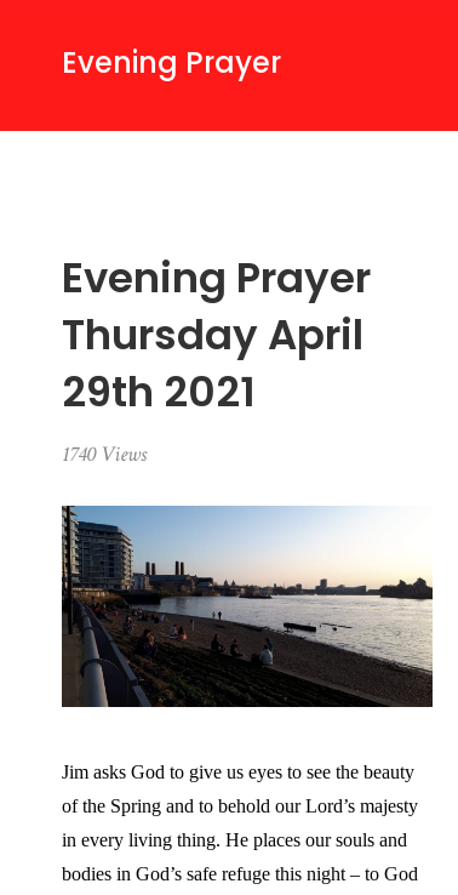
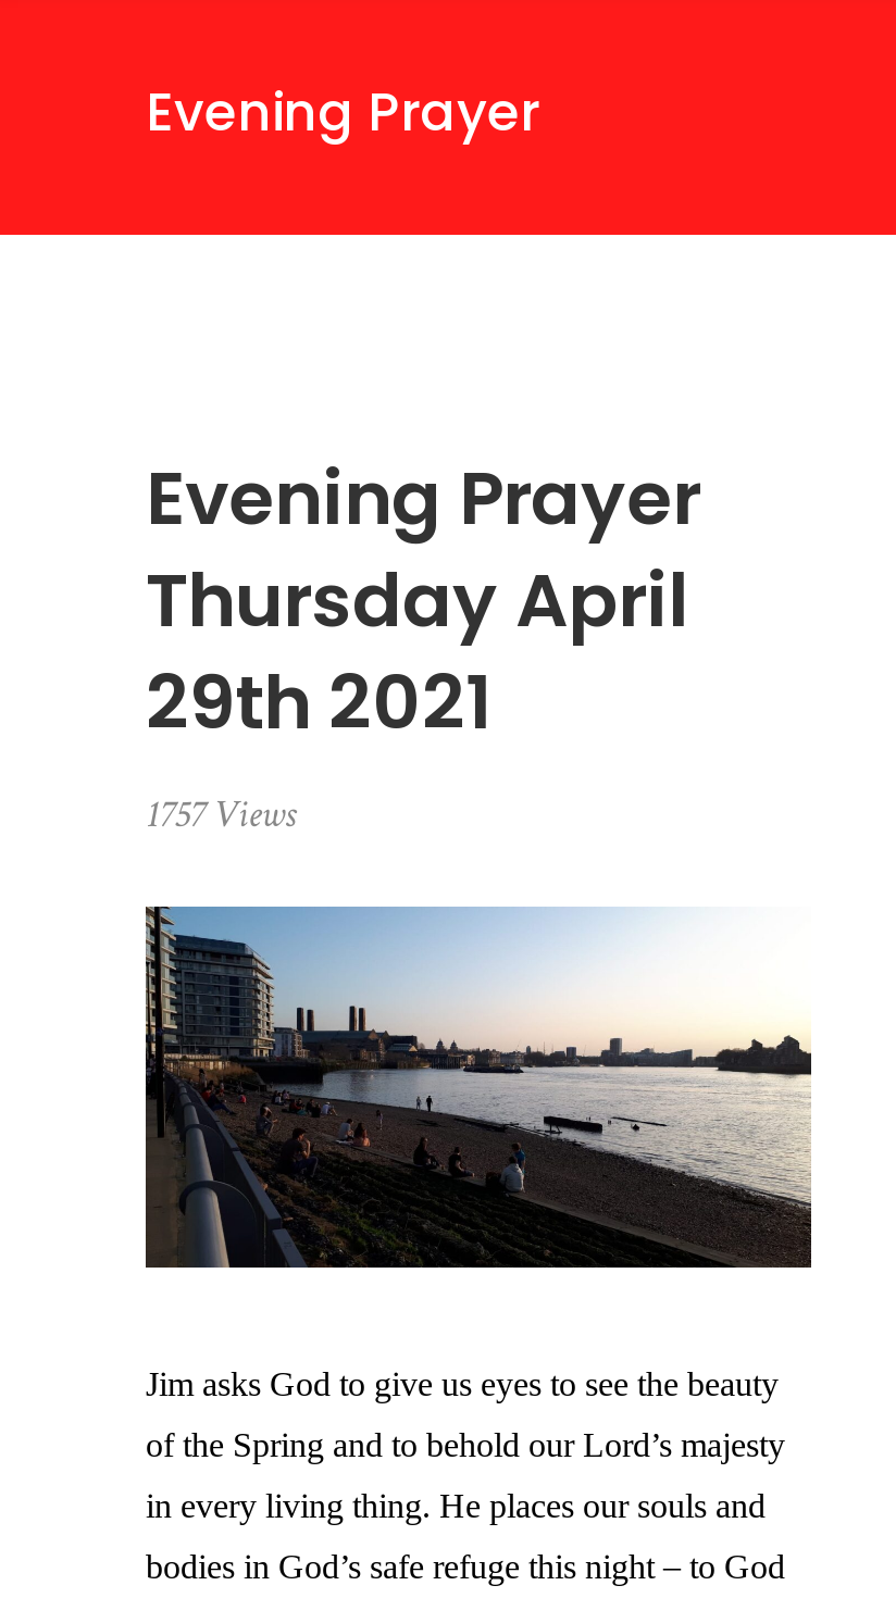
[62,440,147,468] 1740 Views -> [146,789,296,839] 1757 Views

